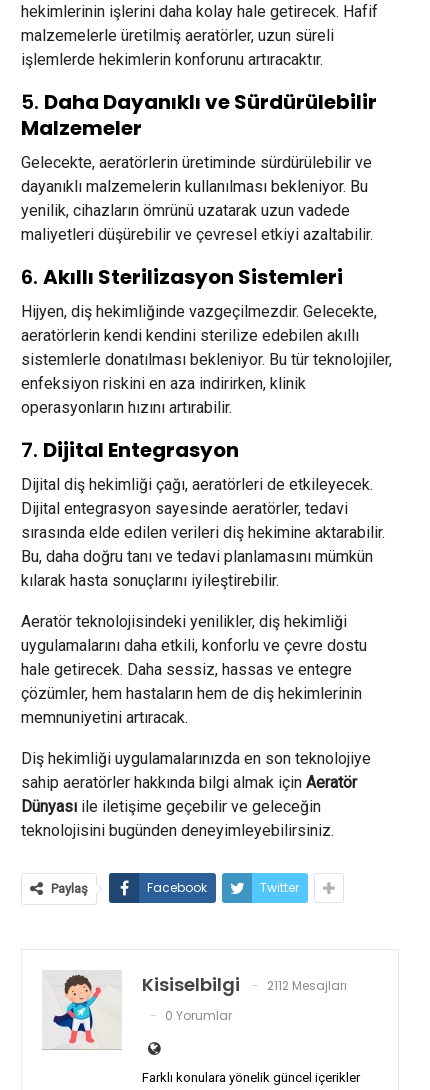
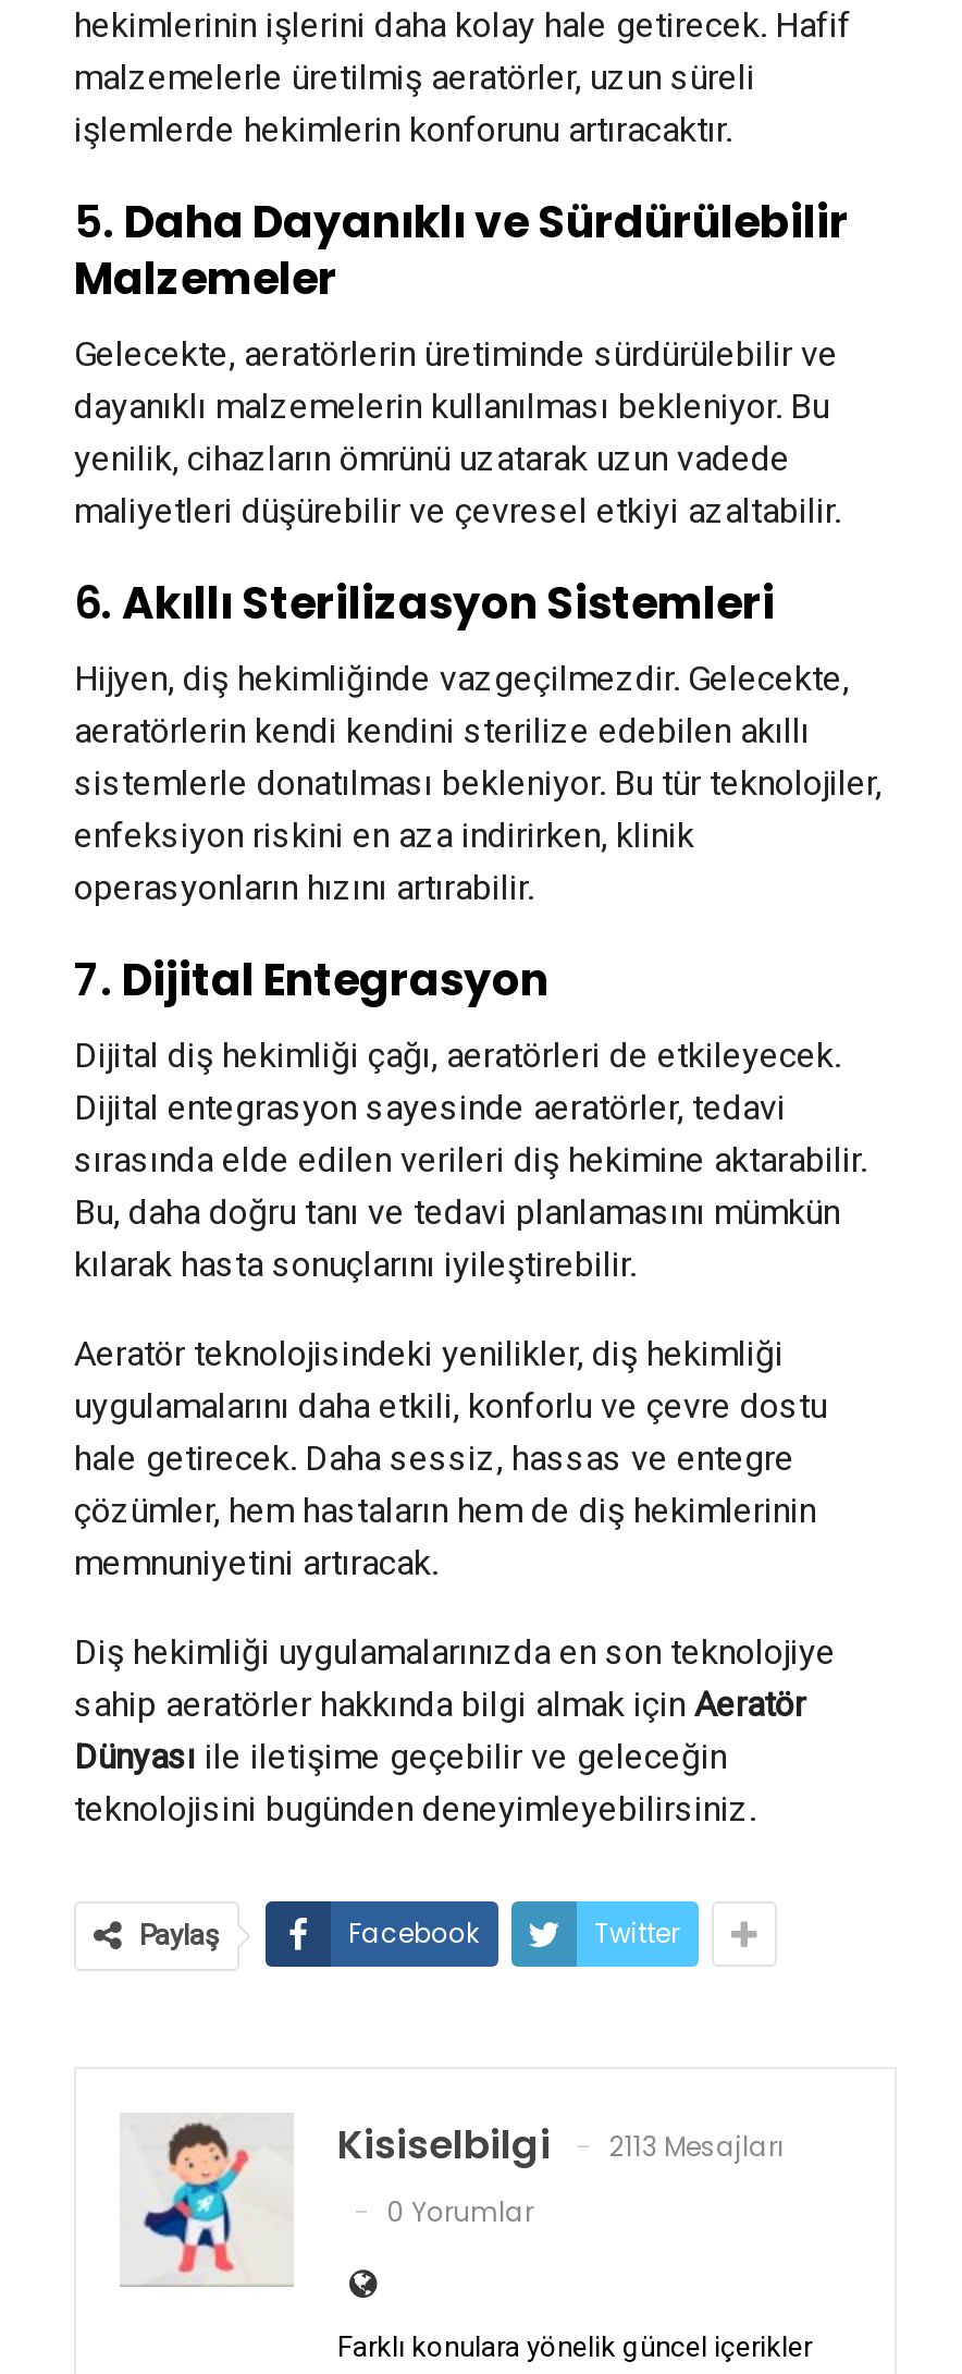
[142,972,347,997] Kisiselbilgi 2112 Mesajları -> [337,2118,784,2172] Kisiselbilgi 2113 Mesajları

